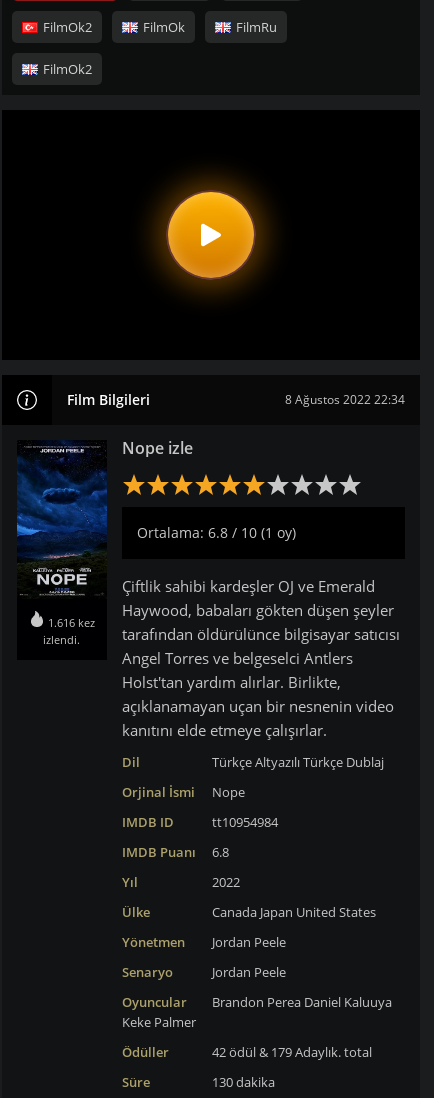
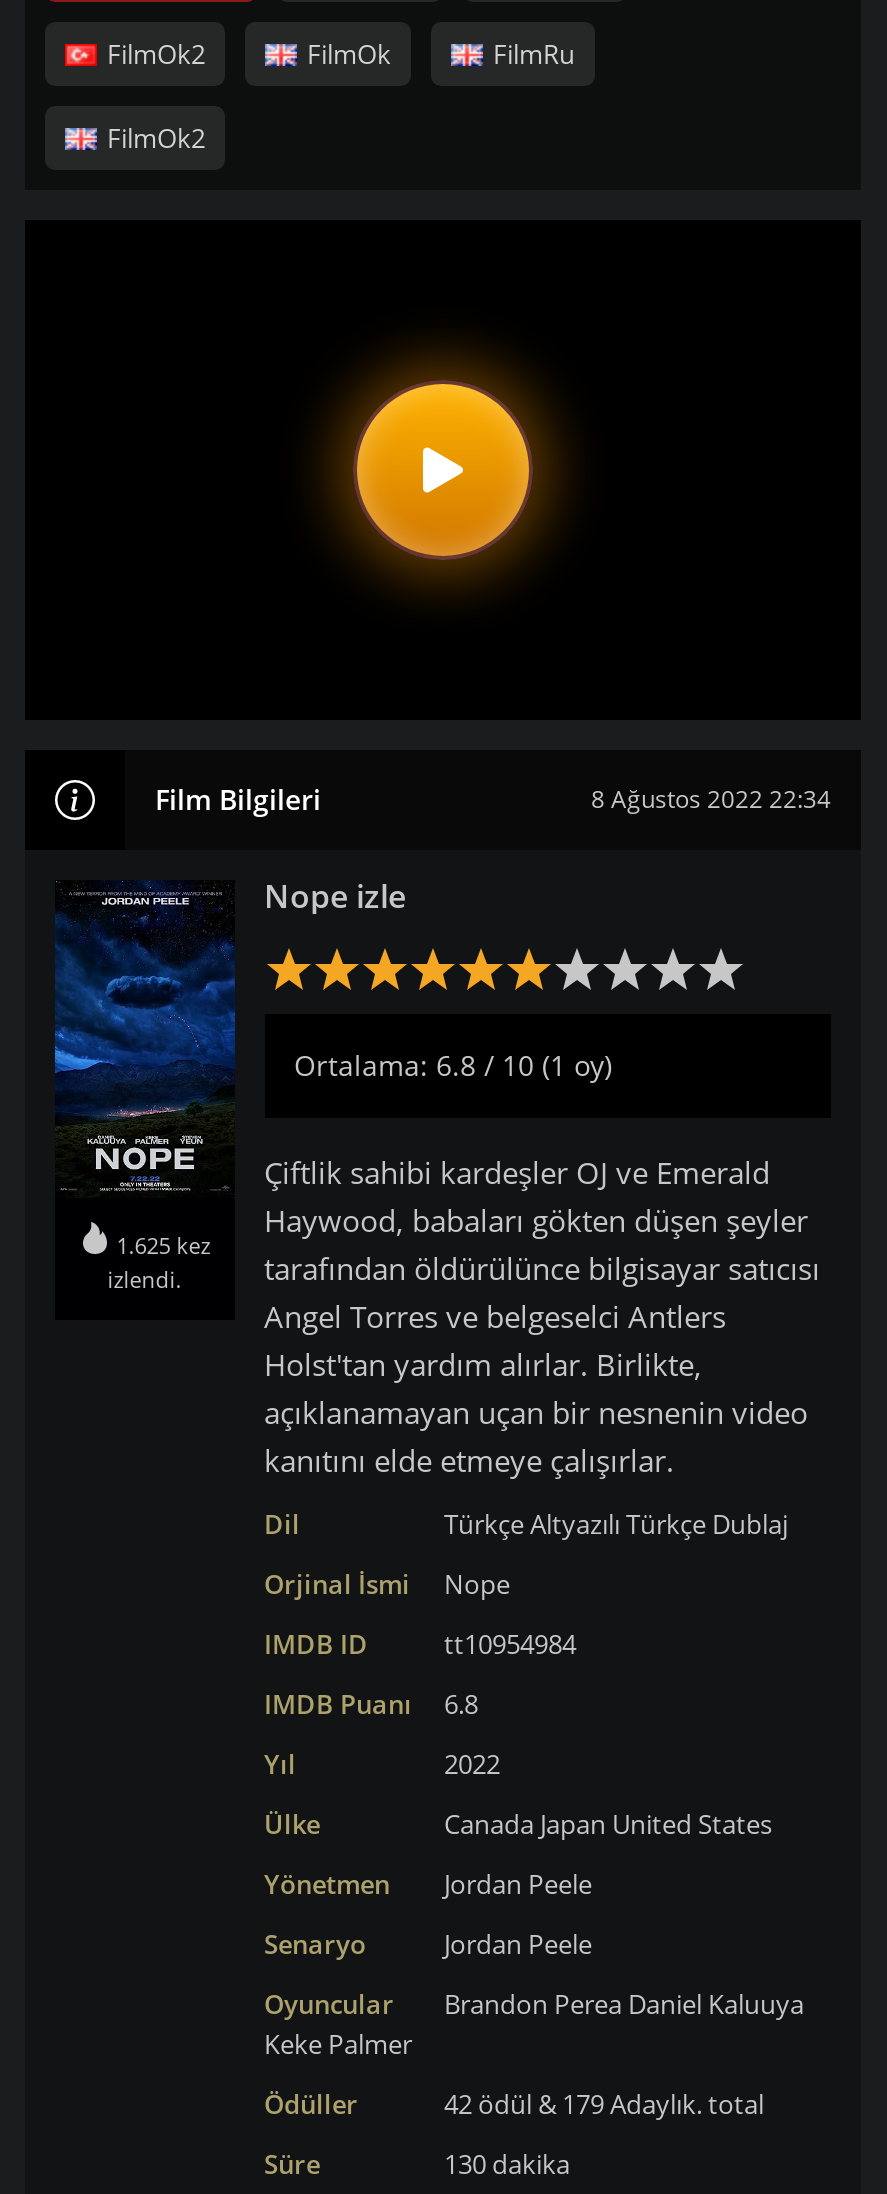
[45,615,95,630] 1.616 kez -> [111,1230,211,1260] 1.625 kez

